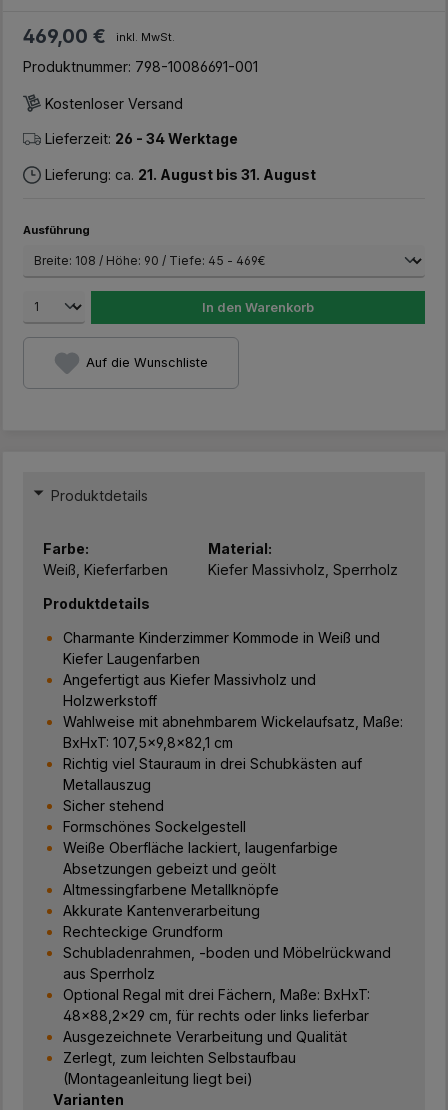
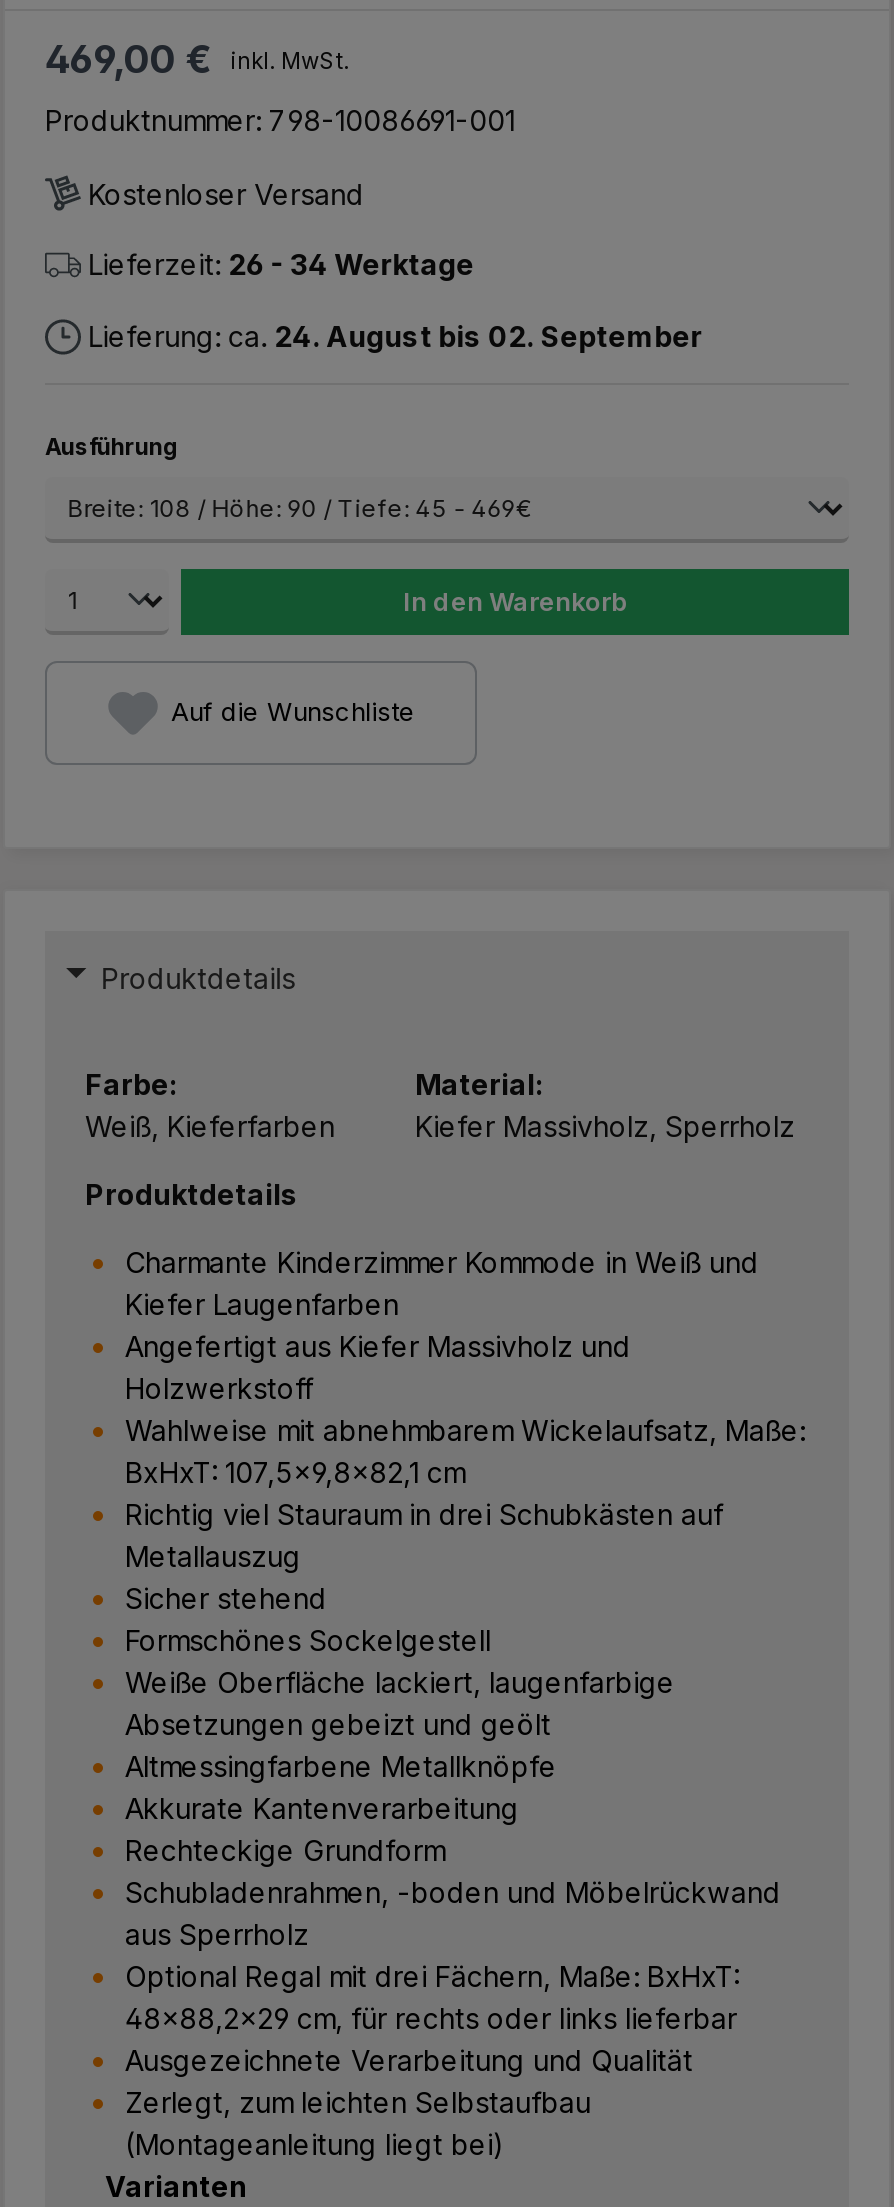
[41,166,316,183] Lieferung: ca. 21. August bis 31. August -> [80,319,702,353] Lieferung: ca. 24. August bis 02. September

